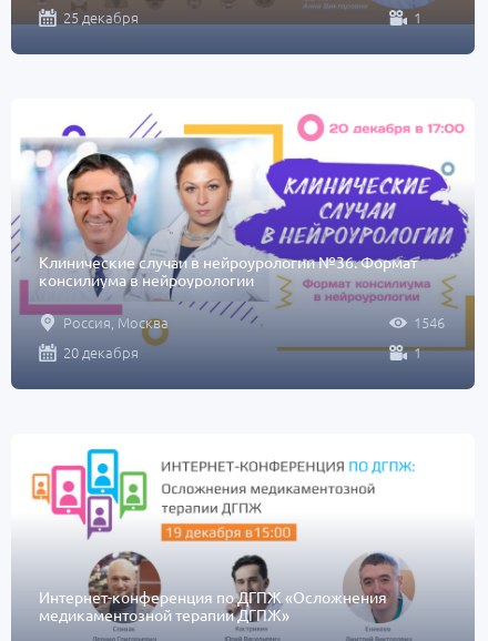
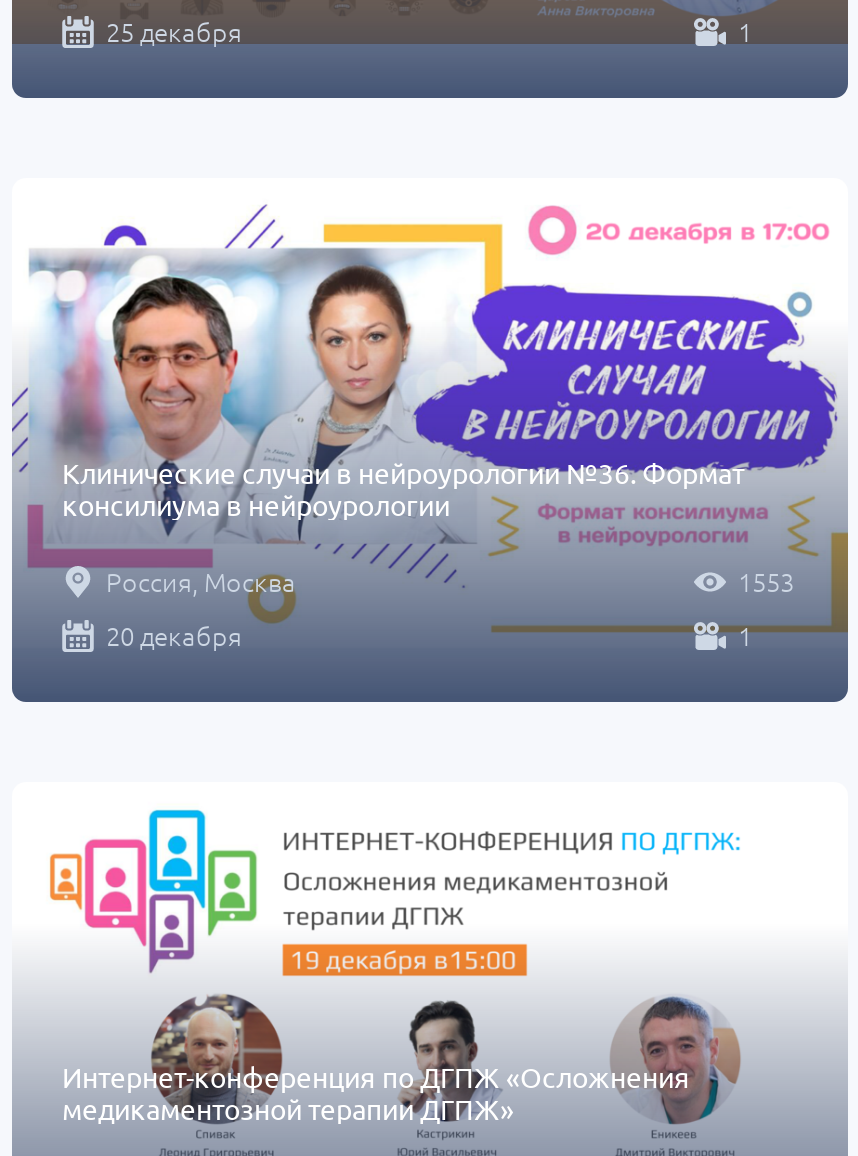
[410,312,445,333] 1546 -> [732,562,794,600] 1553

